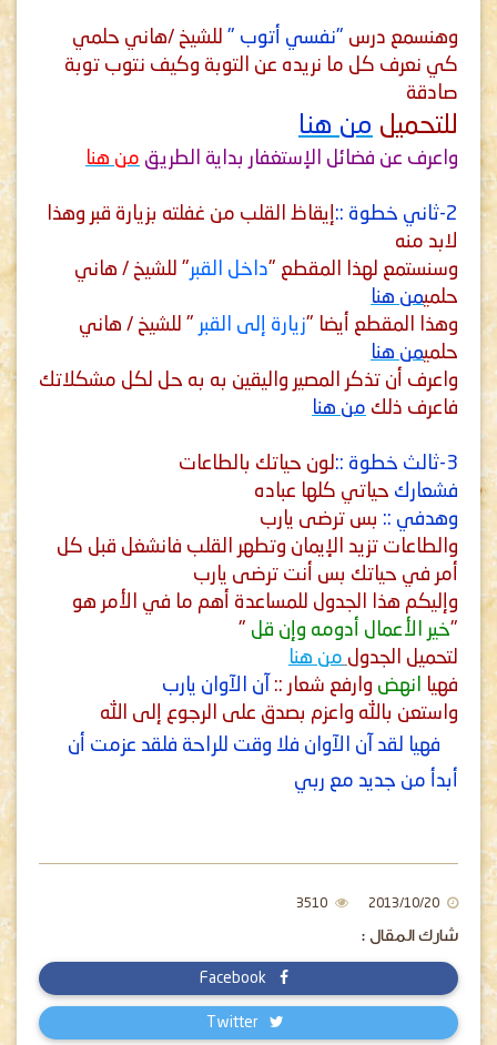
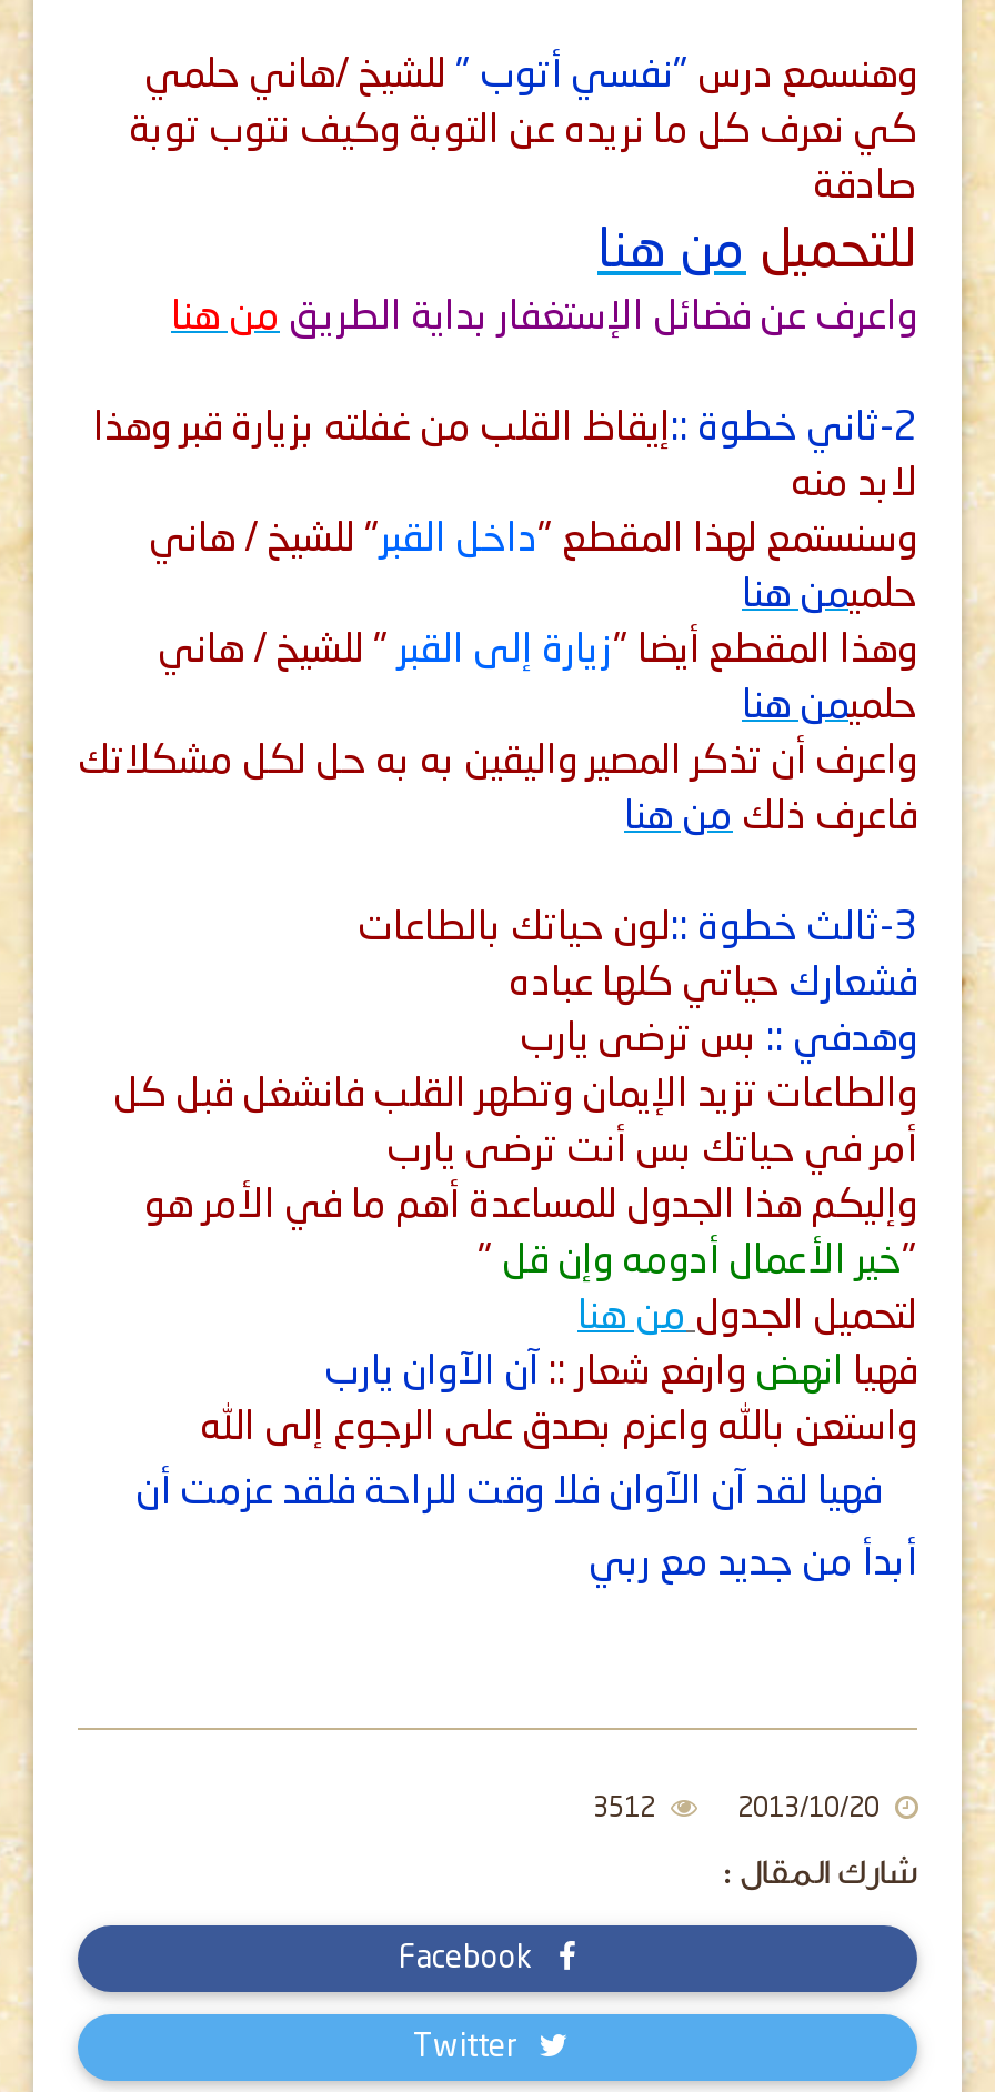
[296,897,327,911] 3510 -> [593,1797,655,1823] 3512

